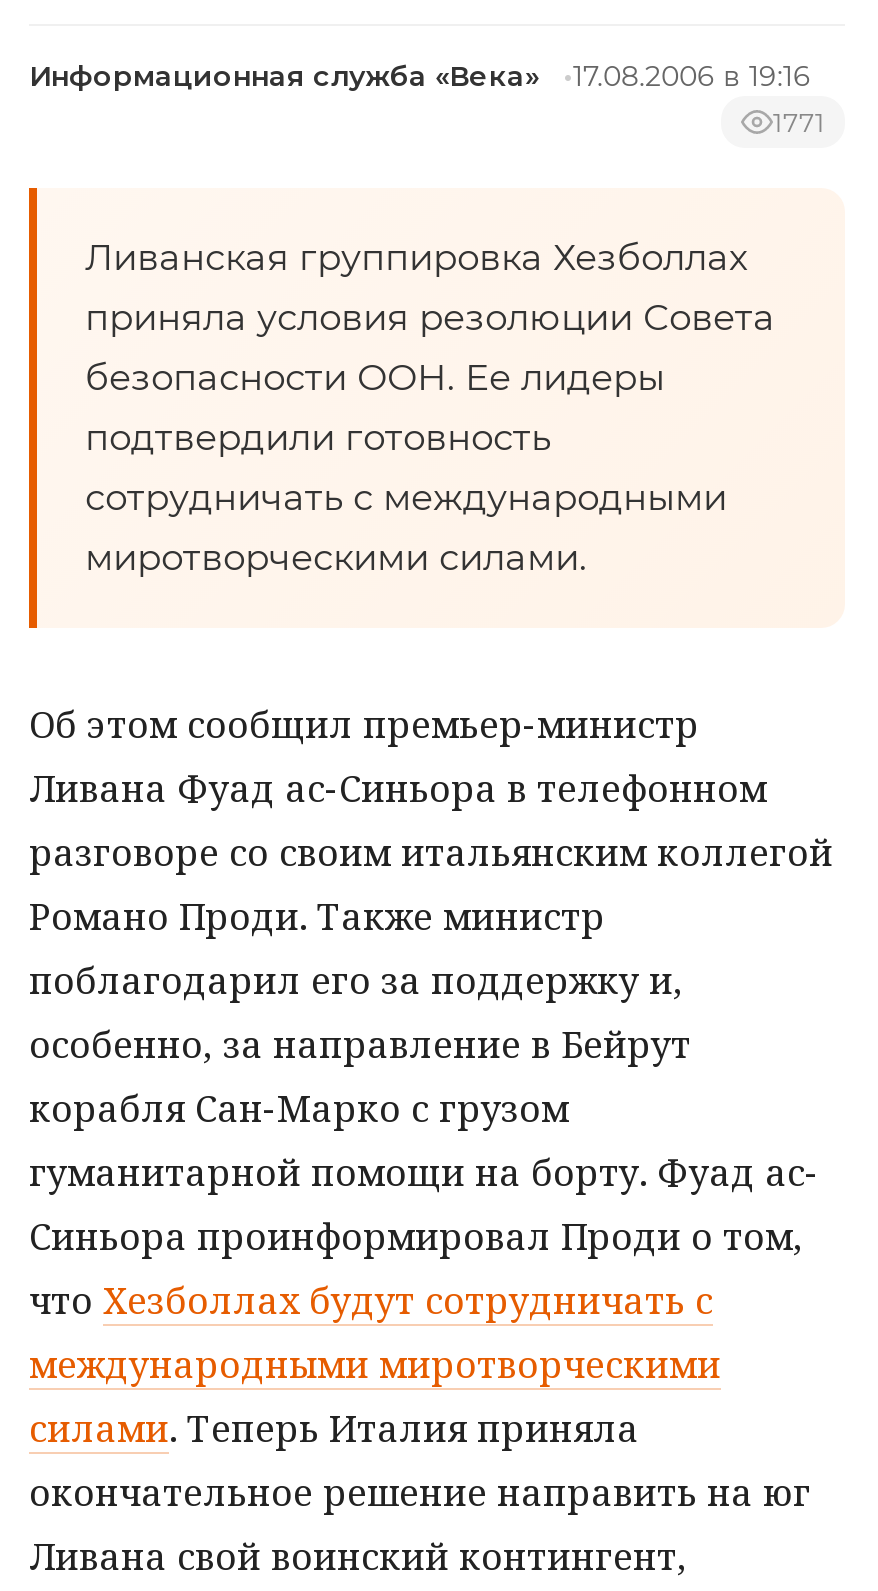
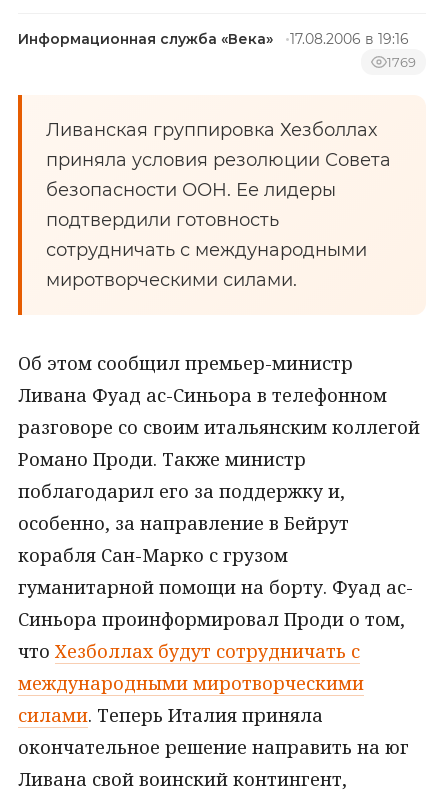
[773,106,825,138] 1771 -> [387,54,416,70] 1769

